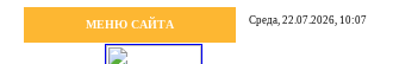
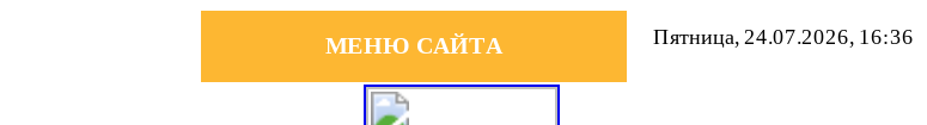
[249,14,367,26] Среда, 22.07.2026, 10:07 -> [653,25,914,49] Пятница, 24.07.2026, 16:36

